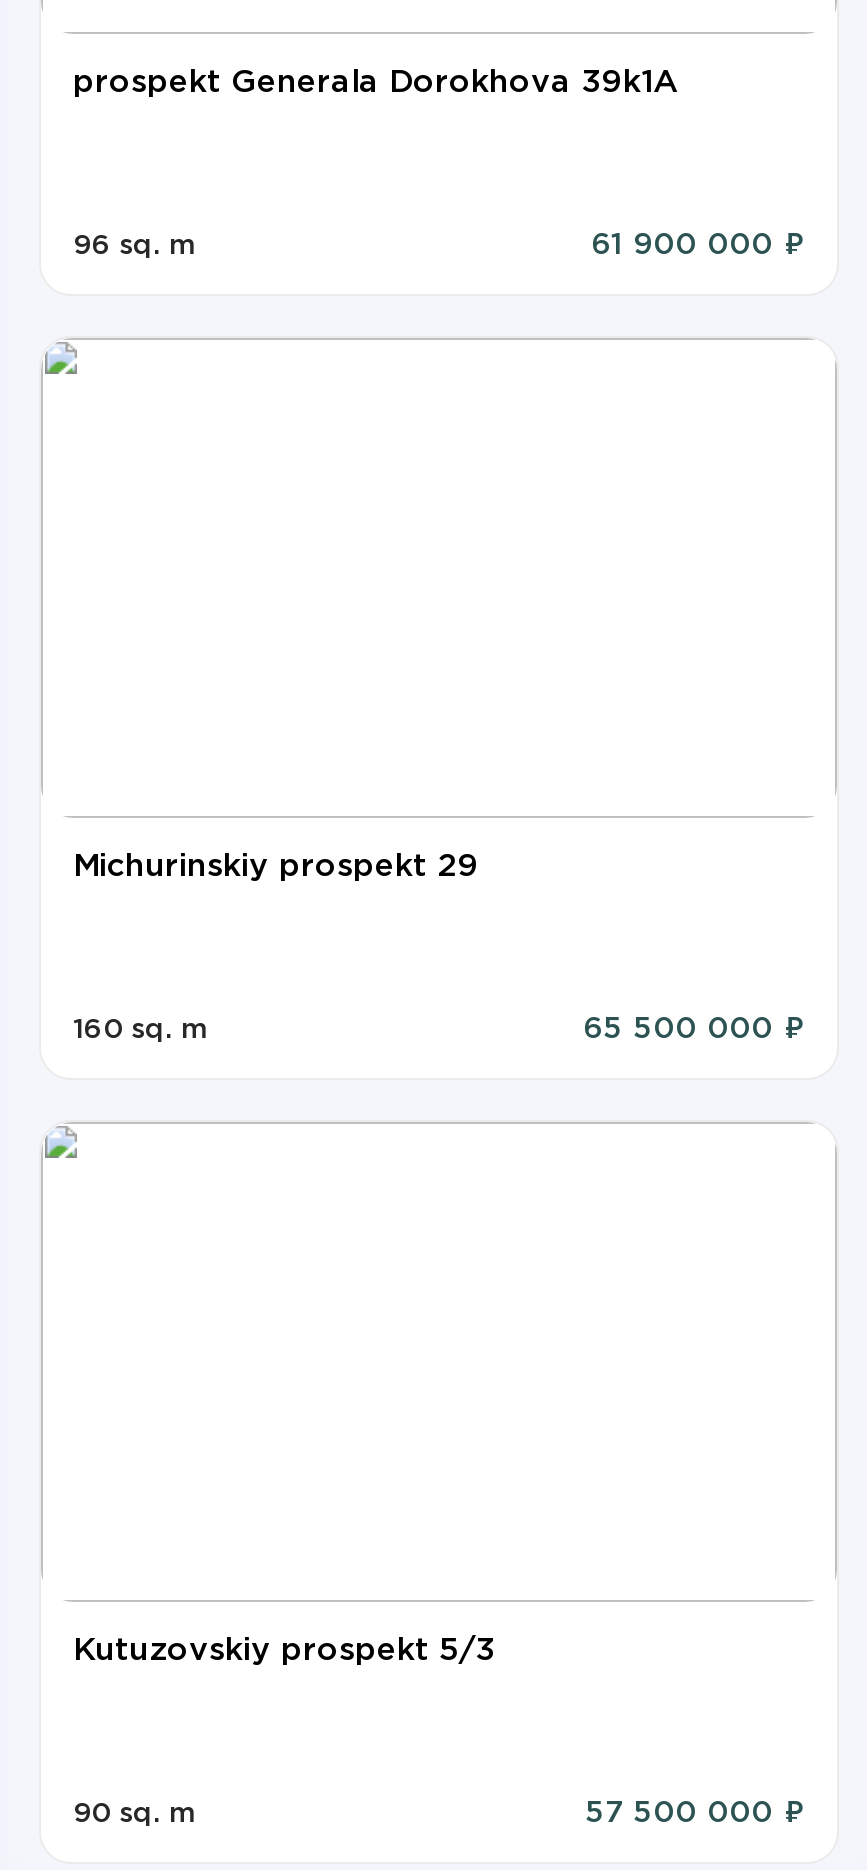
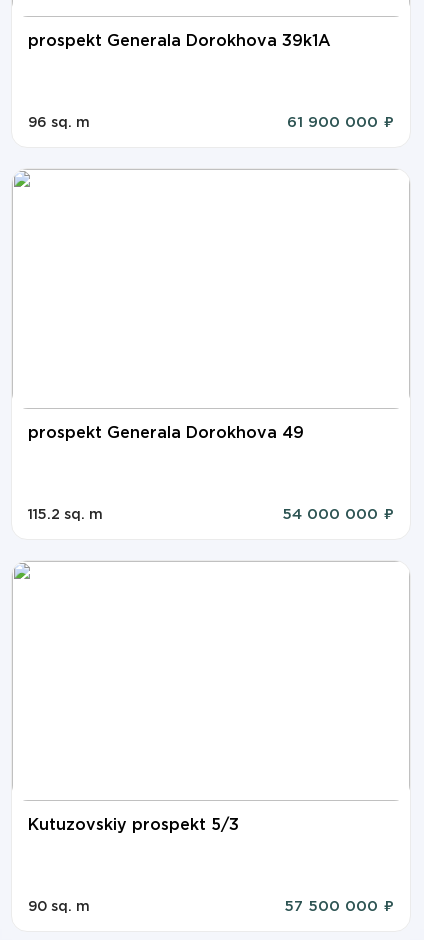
[73,852,479,882] Michurinskiy prospekt 29 -> [28,426,304,441] prospekt Generala Dorokhova 49
[73,1016,805,1042] 160 sq. m | 65 500 000 ₽ -> [28,508,394,521] 115.2 sq. m | 54 000 000 ₽

